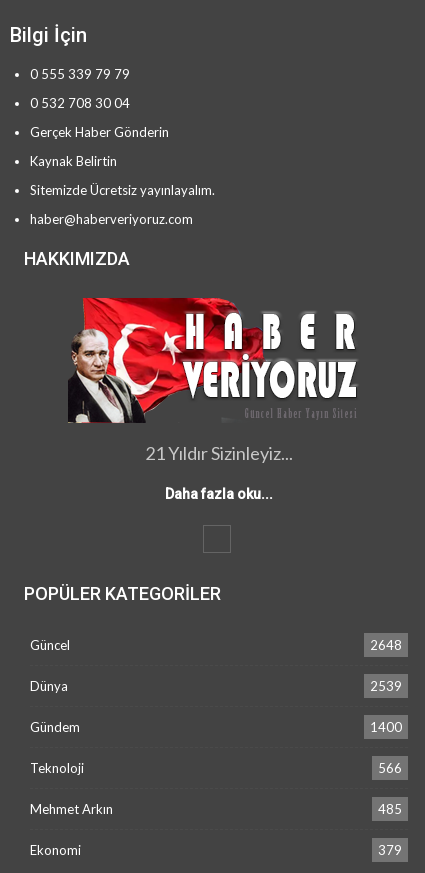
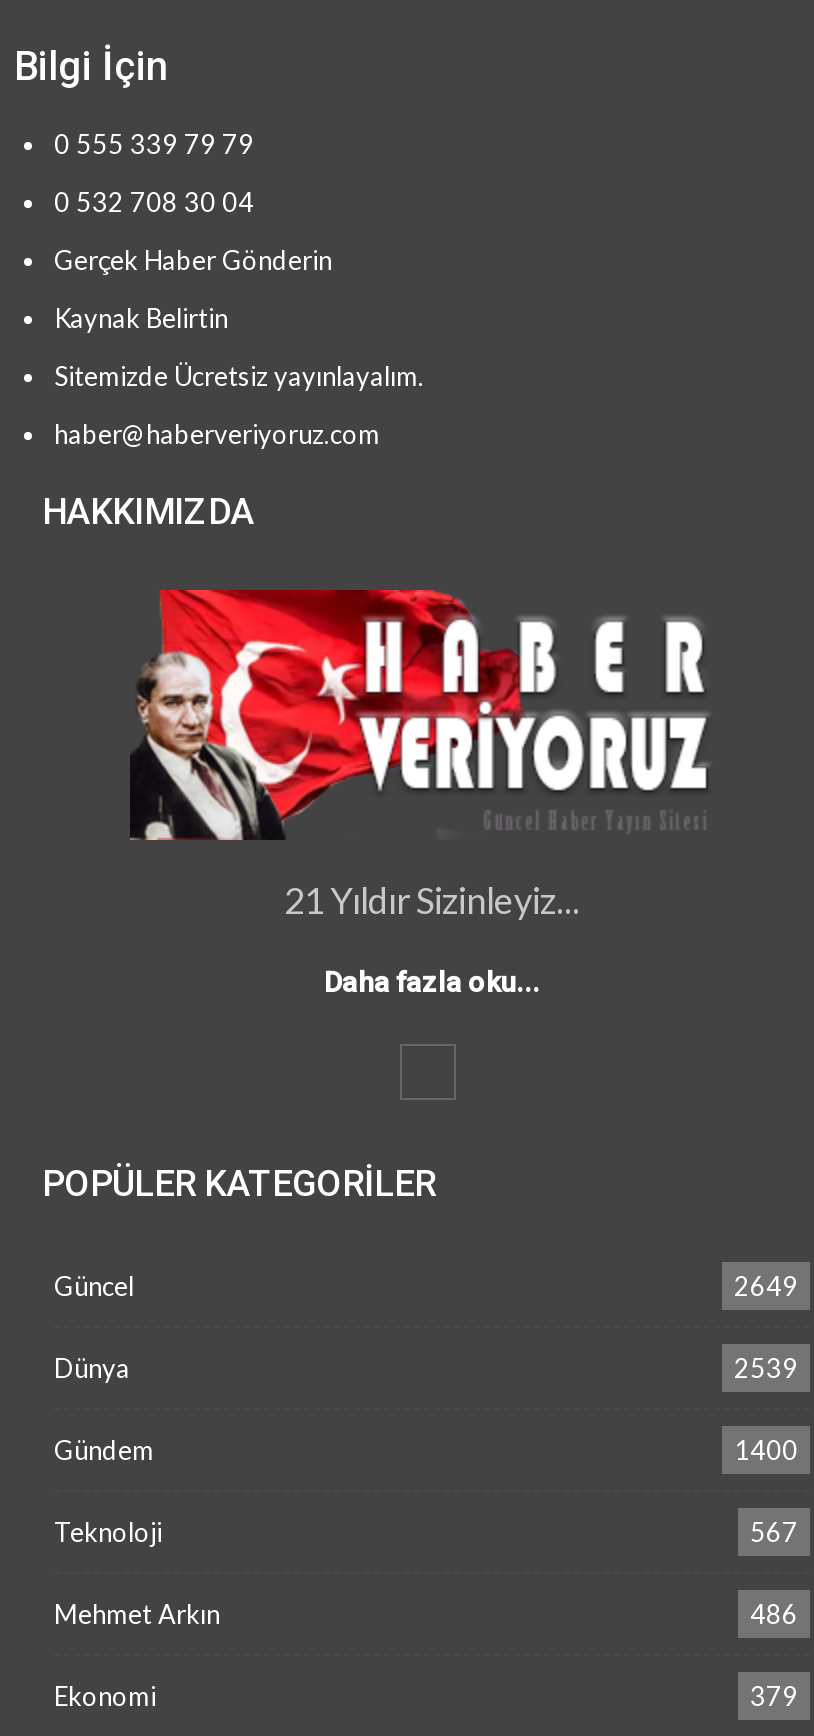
[370,637,402,653] 2648 -> [734,1270,798,1302] 2649
[378,760,402,776] 566 -> [750,1516,798,1548] 567
[378,801,402,817] 485 -> [750,1598,798,1630] 486

